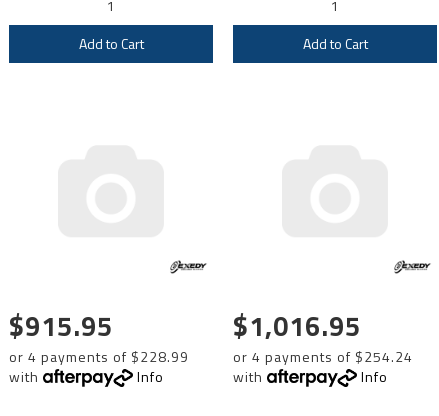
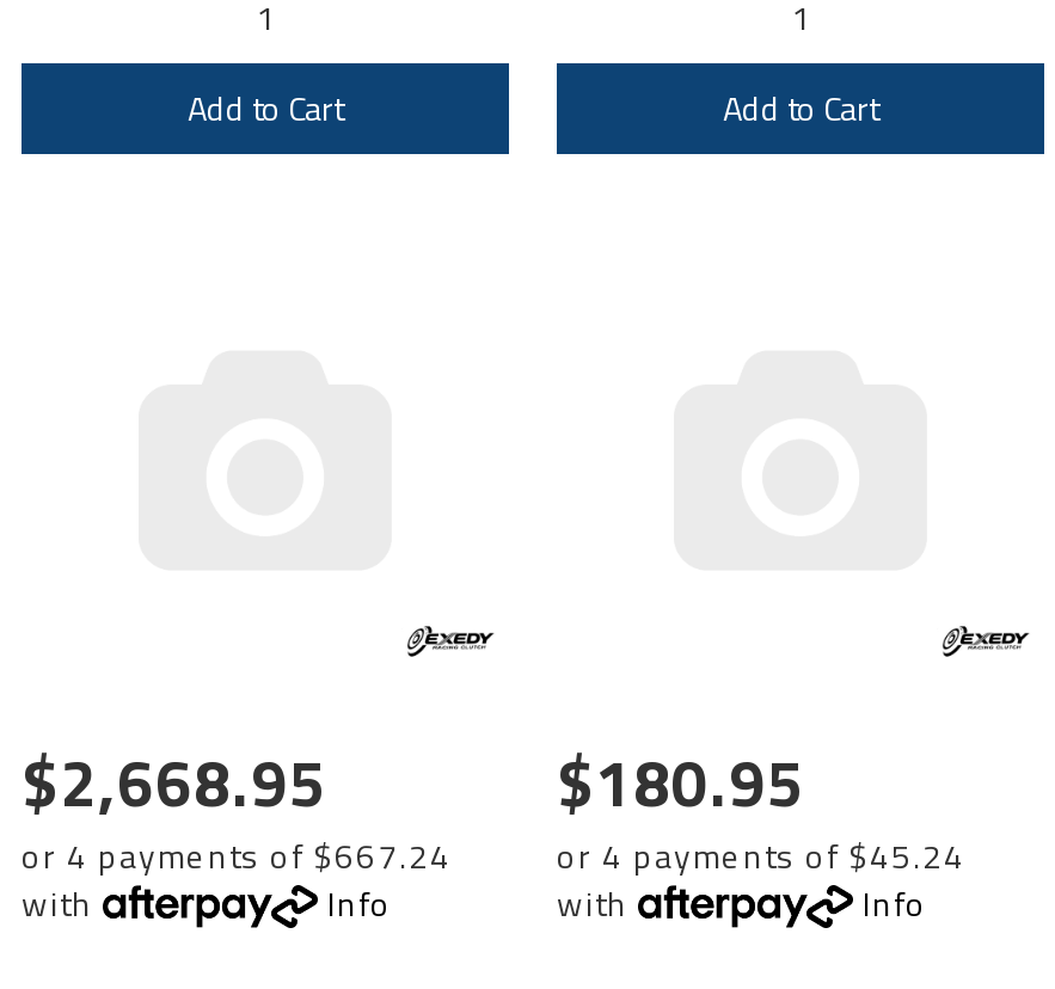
[9,305,113,346] $915.95 -> [22,731,327,829] $2,668.95
[233,305,361,346] $1,016.95 -> [557,731,805,829] $180.95
[9,346,189,367] or 4 payments of $228.99 -> [22,829,452,879] or 4 payments of $667.24
[233,346,413,367] or 4 payments of $254.24 -> [557,829,965,879] or 4 payments of $45.24

